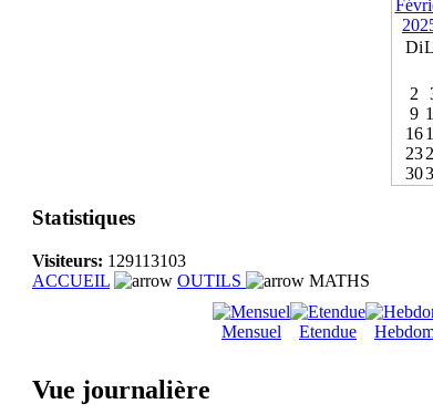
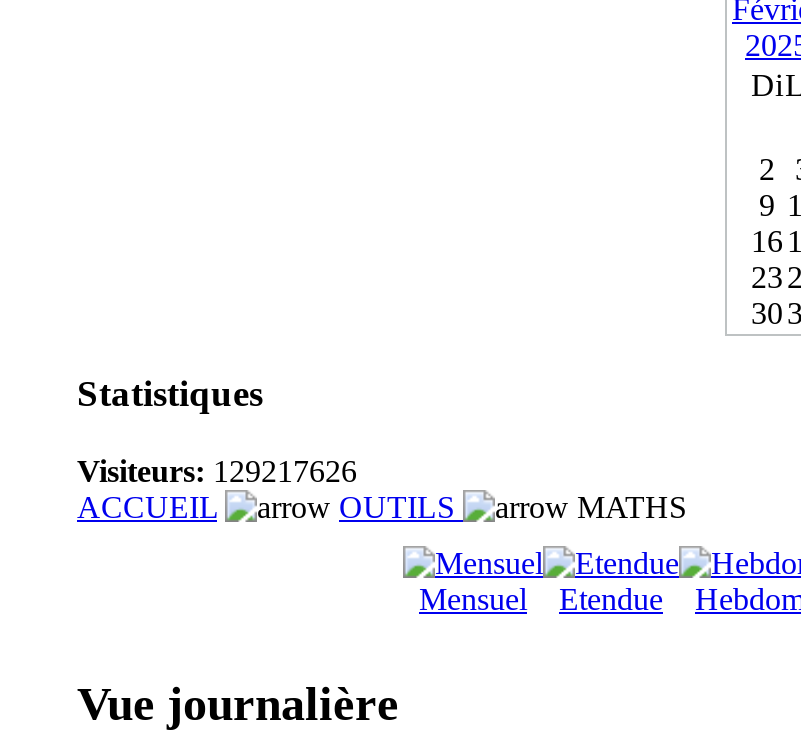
[32,251,186,270] Visiteurs: 129113103 -> [77,454,357,488] Visiteurs: 129217626

